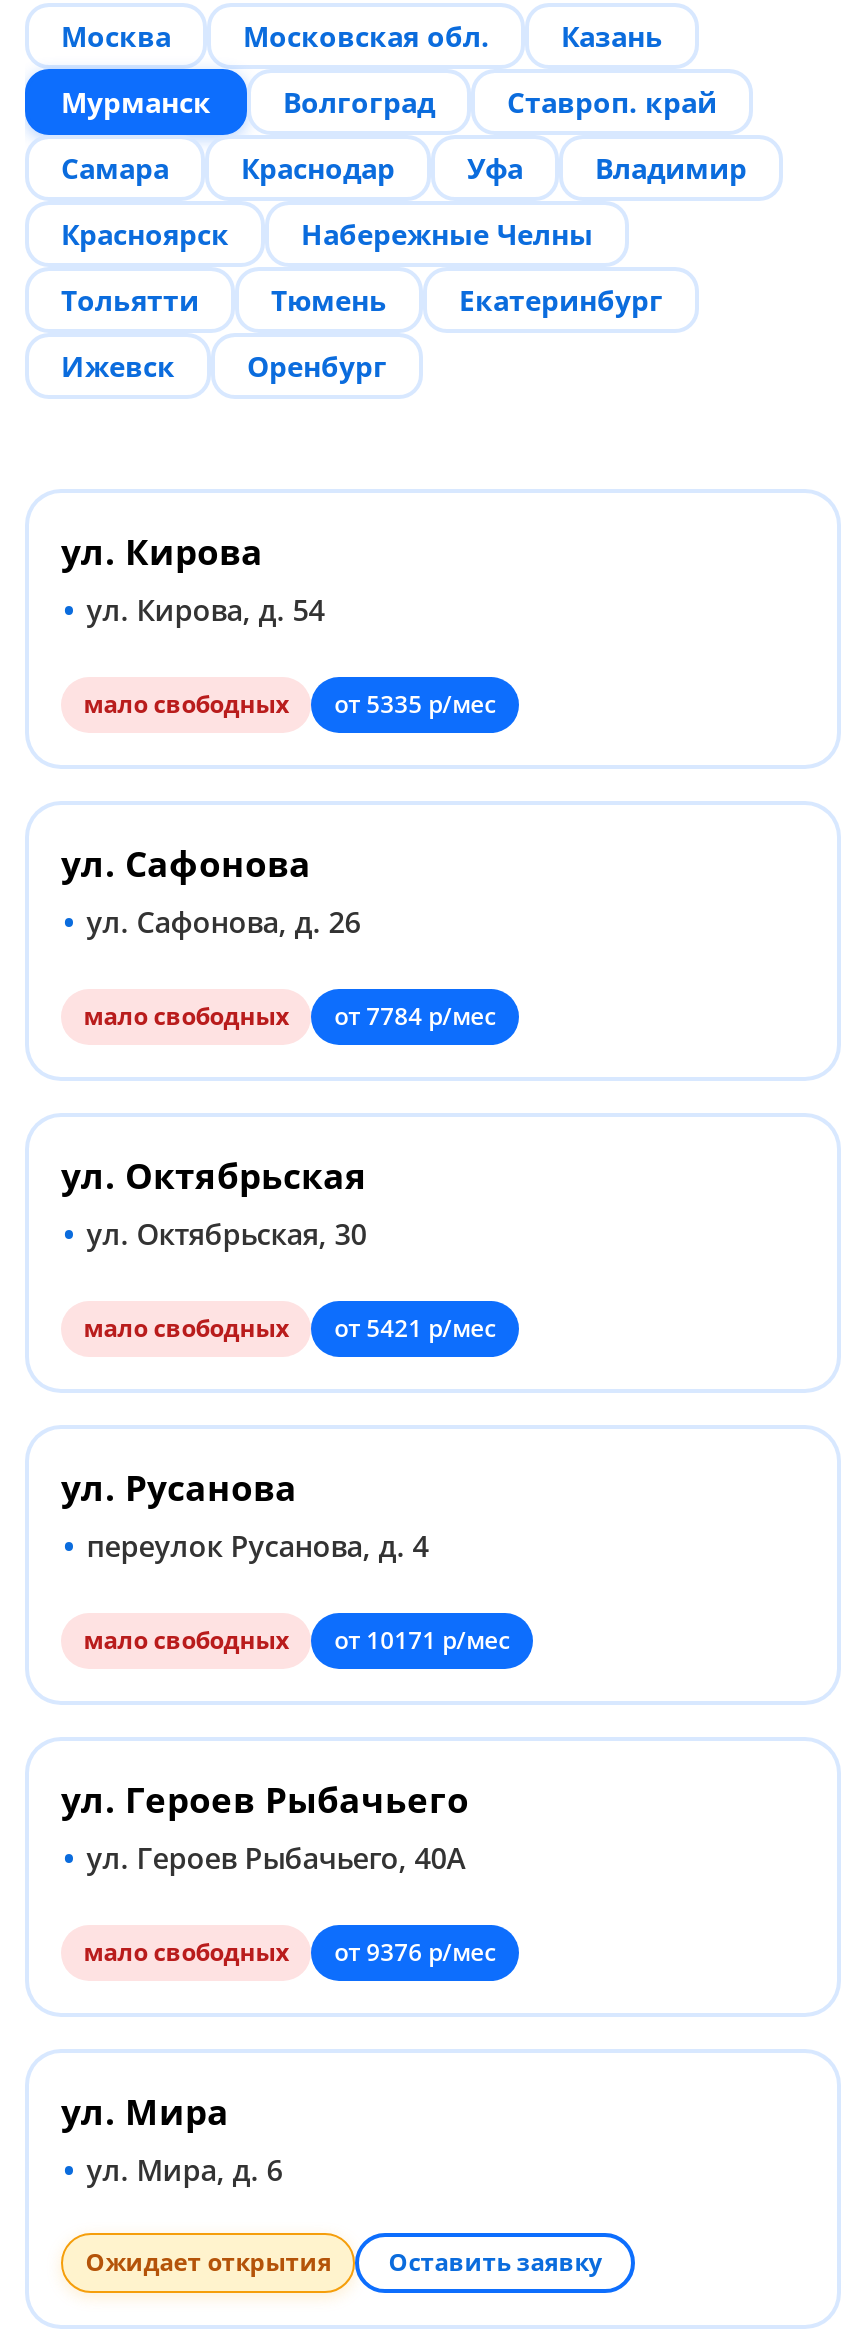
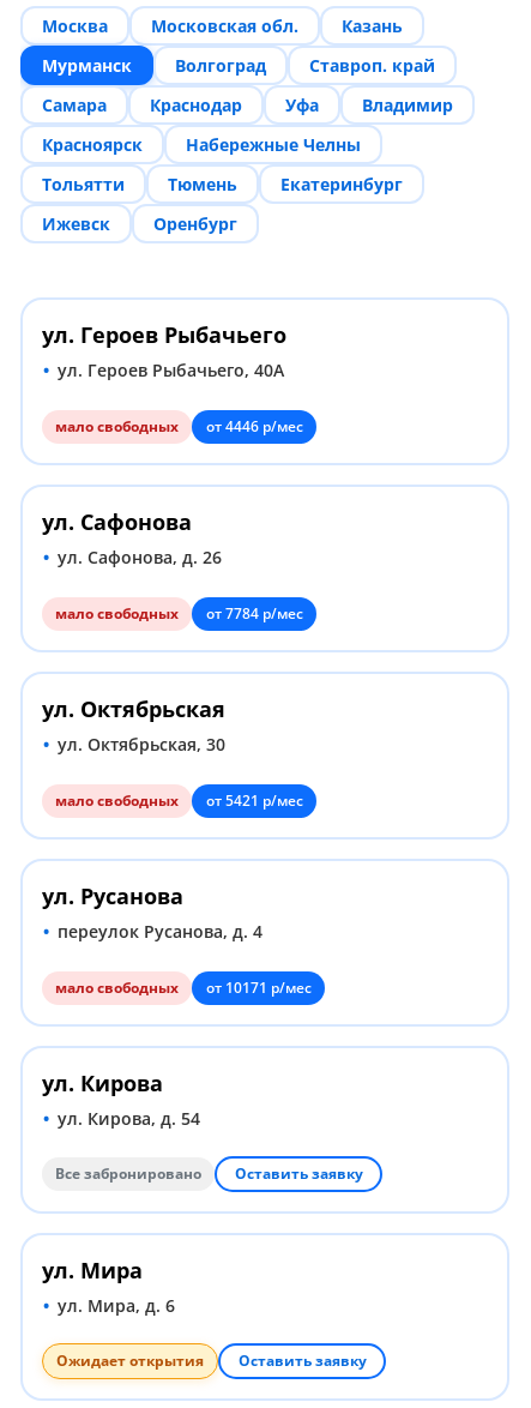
moved [61,527,325,629] -> [42,1069,200,1130]: ул. Кирова | ул. Кирова, д. 54
[83,687,496,721] мало свободных от 5335 р/мес -> [55,416,303,437] мало свободных от 4446 р/мес
moved [61,1775,469,1877] -> [42,320,286,381]: ул. Героев Рыбачьего | ул. Героев Рыбачьего, 40А
[83,1935,496,1969] мало свободных | от 9376 р/мес -> [55,1163,363,1183] Все забронировано | Оставить заявку

